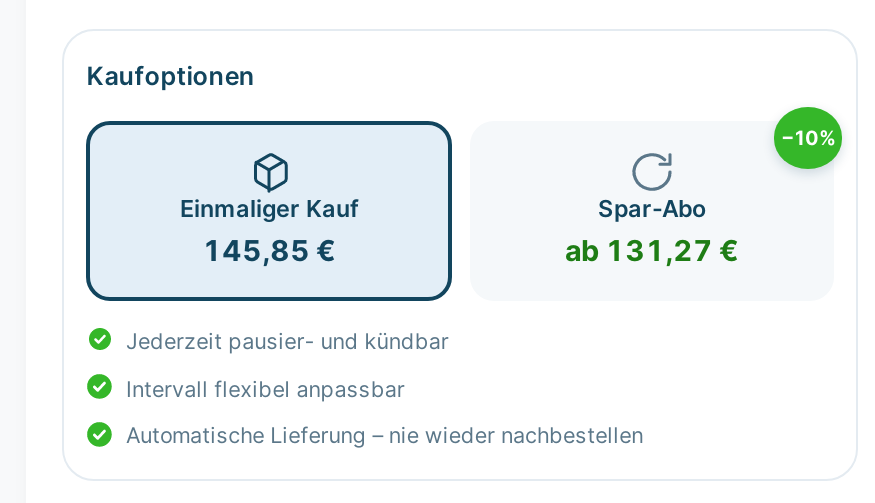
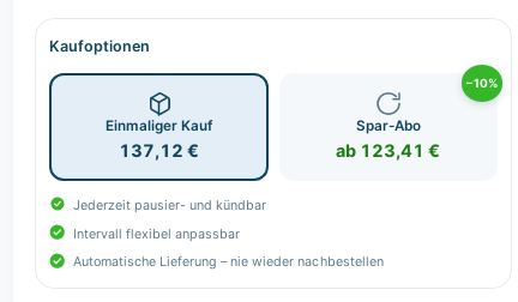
[202,233,336,267] 145,85 € -> [119,140,199,161] 137,12 €
[565,233,739,267] ab 131,27 € -> [336,140,441,161] ab 123,41 €

